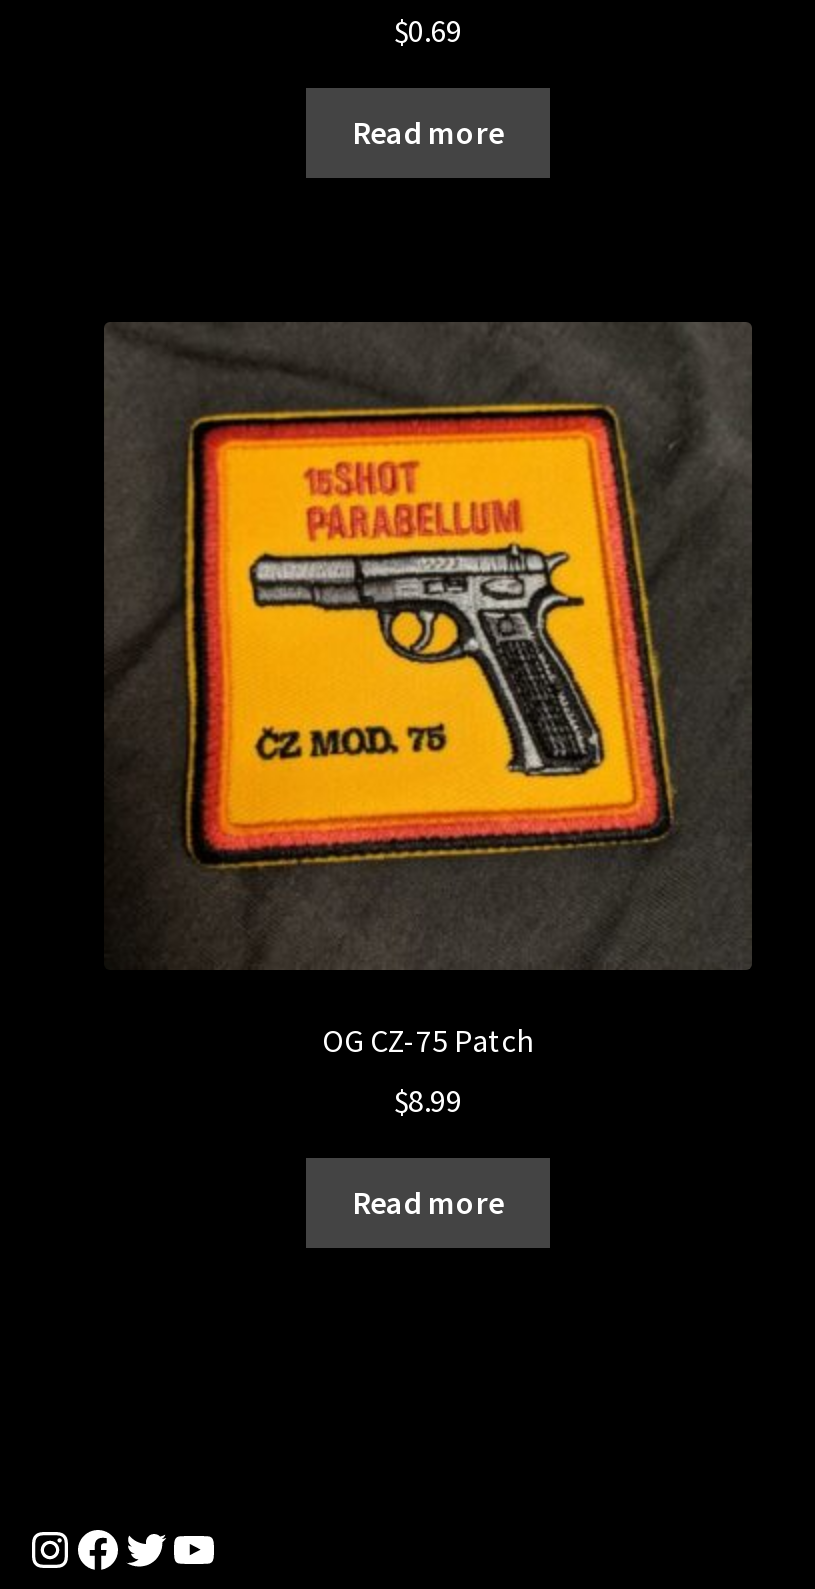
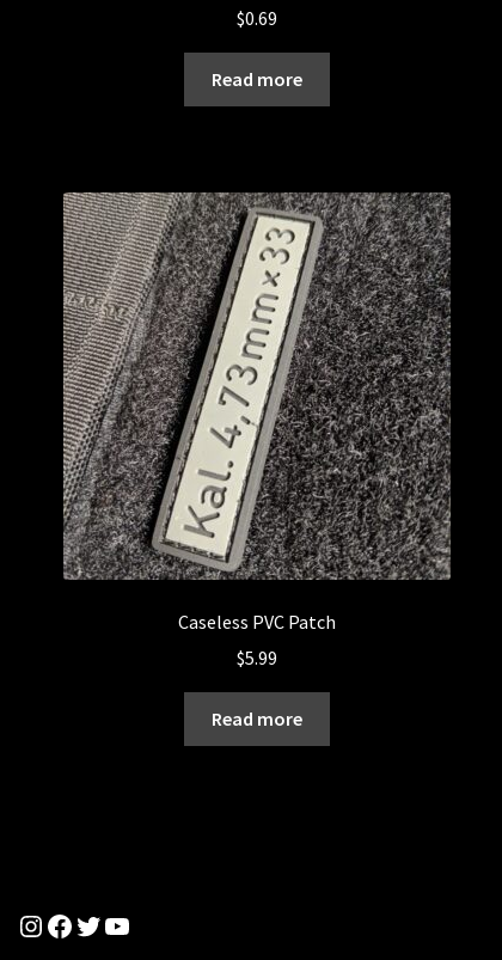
[104,324,750,1059] [image] | OG CZ-75 Patch -> [62,192,451,633] [image] | Caseless PVC Patch
[394,1080,462,1120] $8.99 -> [237,646,277,670] $5.99

